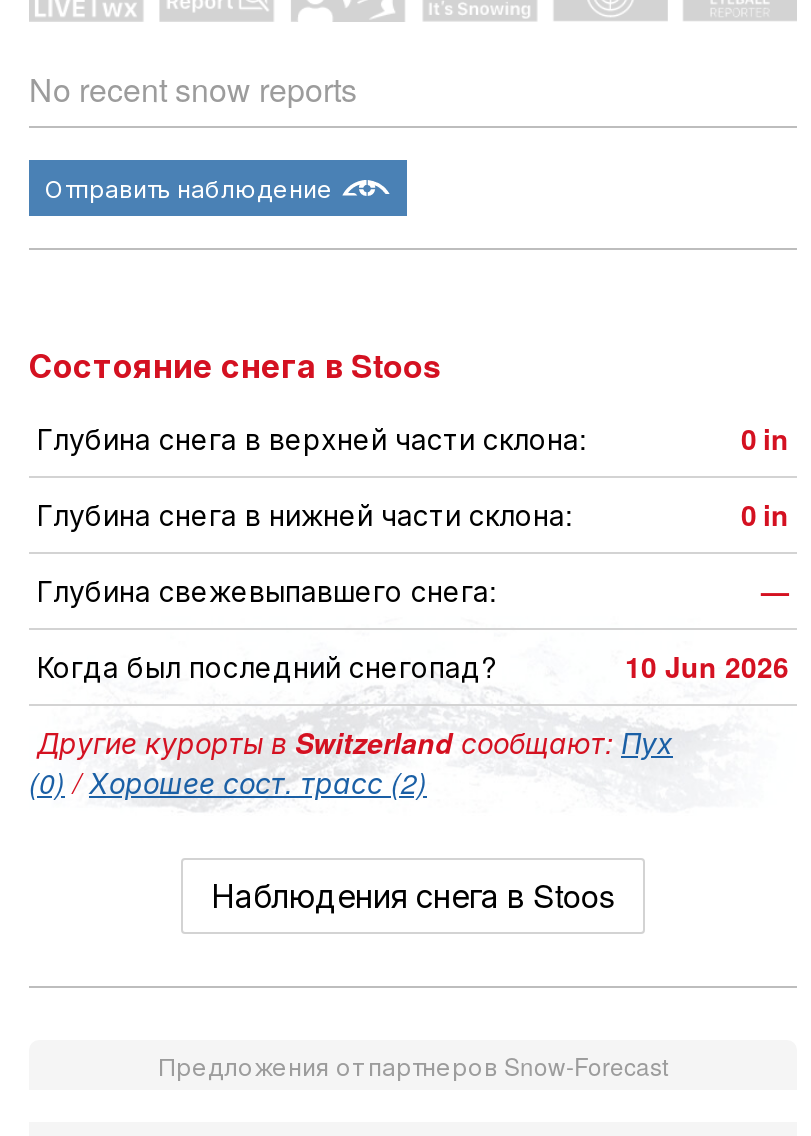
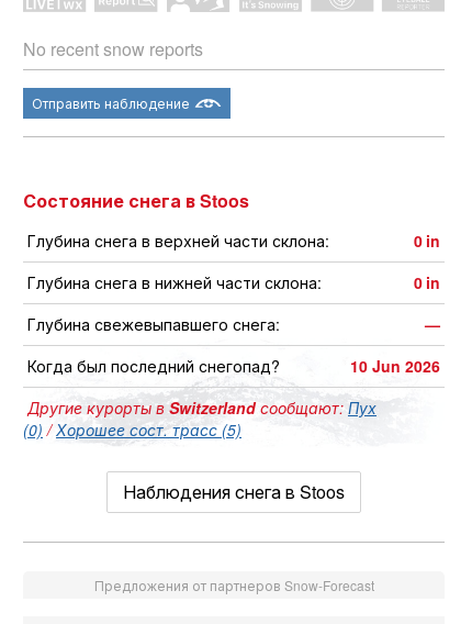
[29,762,427,802] (0) /Хорошее сост. трасс (2) -> [23,419,241,441] (0) /Хорошее сост. трасс (5)

